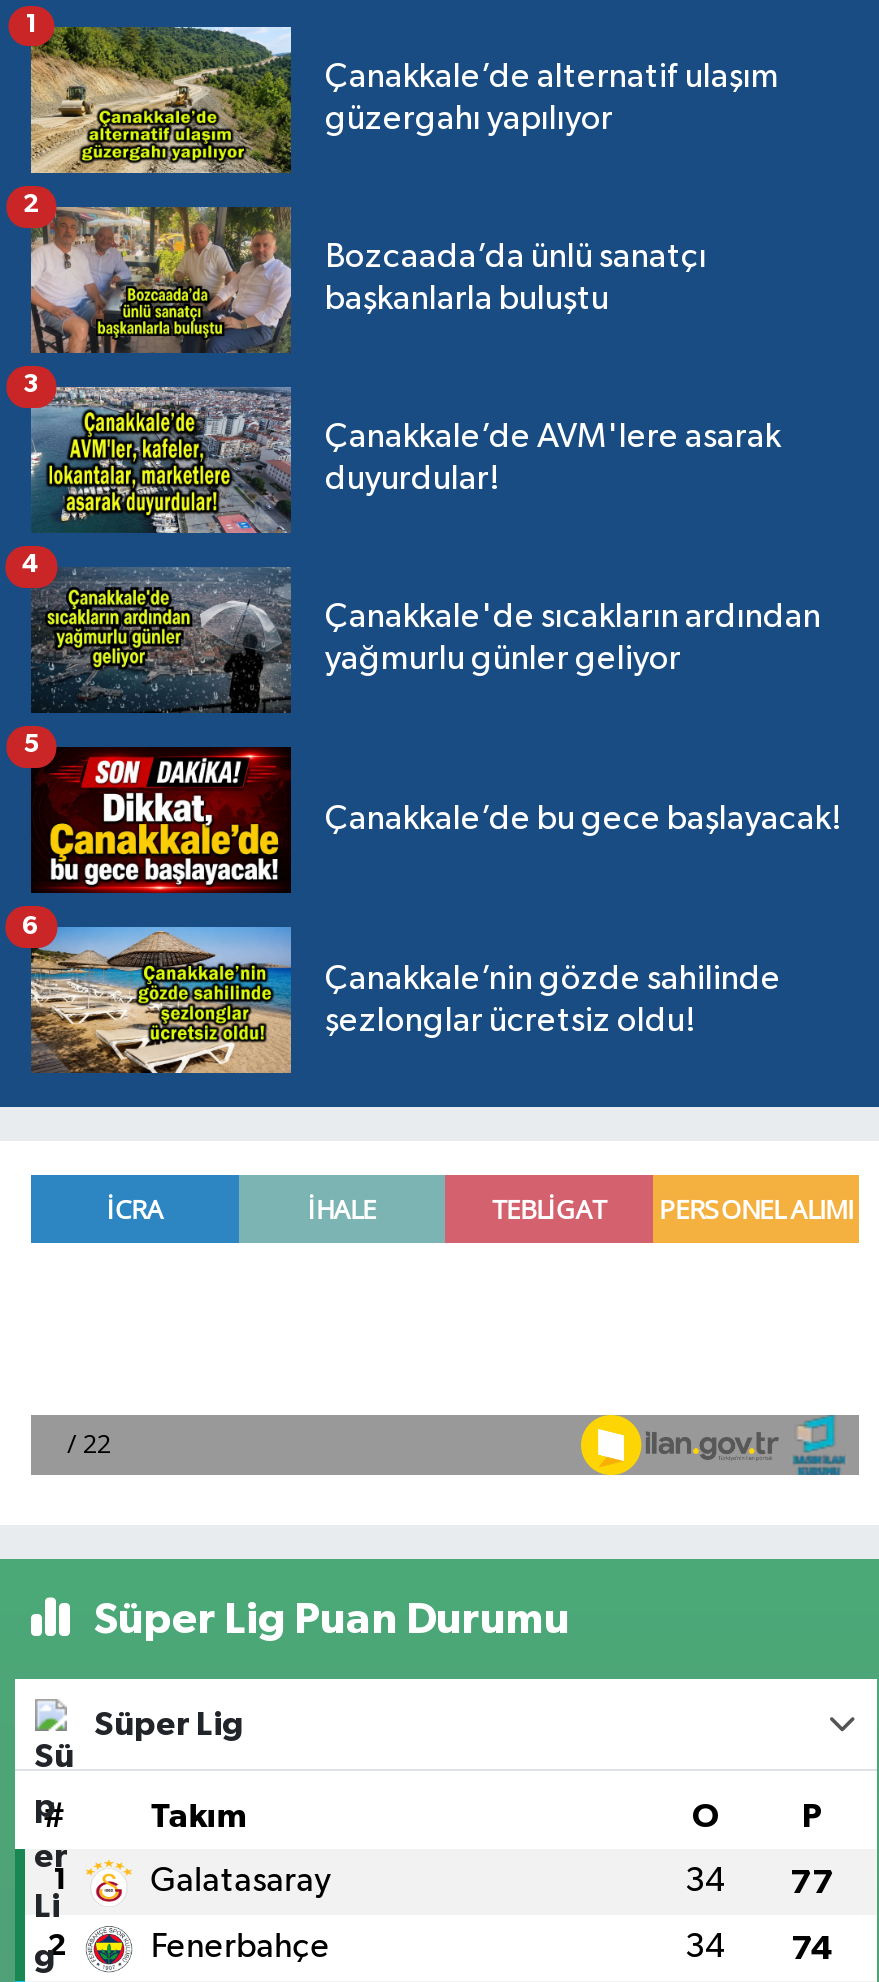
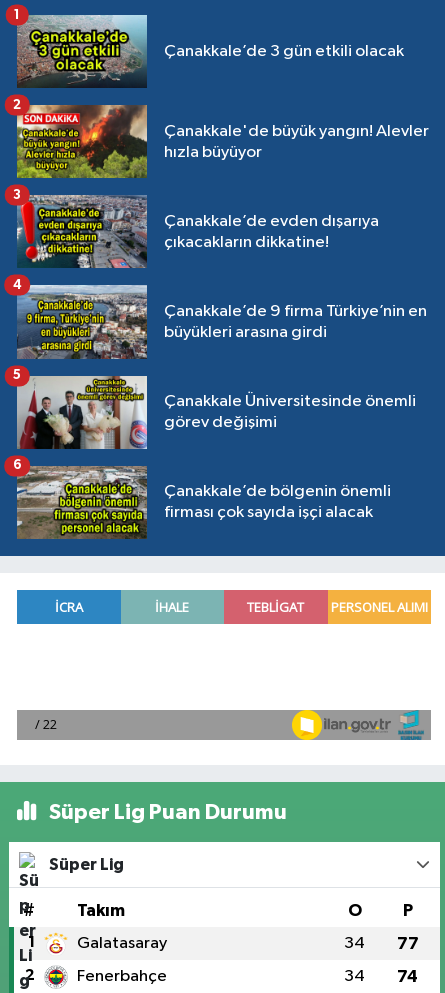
[29,26,779,176] [image] | Çanakkale’de alternatif ulaşım | güzergahı yapılıyor -> [15,14,404,95] [image] | Çanakkale’de 3 gün etkili olacak
[29,206,707,354] [image] | Bozcaada’da ünlü sanatçı | başkanlarla buluştu -> [15,104,429,185] [image] | Çanakkale'de büyük yangın! Alevler | hızla büyüyor
[39,386,233,516] [image] -> [20,201,117,259] [image]
[325,422,781,498] Çanakkale’de AVM'lere asarak | duyurdular! -> [164,213,379,251] Çanakkale’de evden dışarıya | çıkacakların dikkatine!
[31,566,821,714] [image] | Çanakkale'de sıcakların ardından | yağmurlu günler geliyor -> [14,284,427,366] [image] | Çanakkale’de 9 firma Türkiye’nin en | büyükleri arasına girdi
[29,746,839,894] [image] | Çanakkale’de bu gece başlayacak! -> [14,375,416,456] [image] | Çanakkale Üniversitesinde önemli | görev değişimi
[29,926,781,1076] [image] | Çanakkale’nin gözde sahilinde | şezlonglar ücretsiz oldu! -> [14,465,391,540] [image] | Çanakkale’de bölgenin önemli | firması çok sayıda işçi alacak

